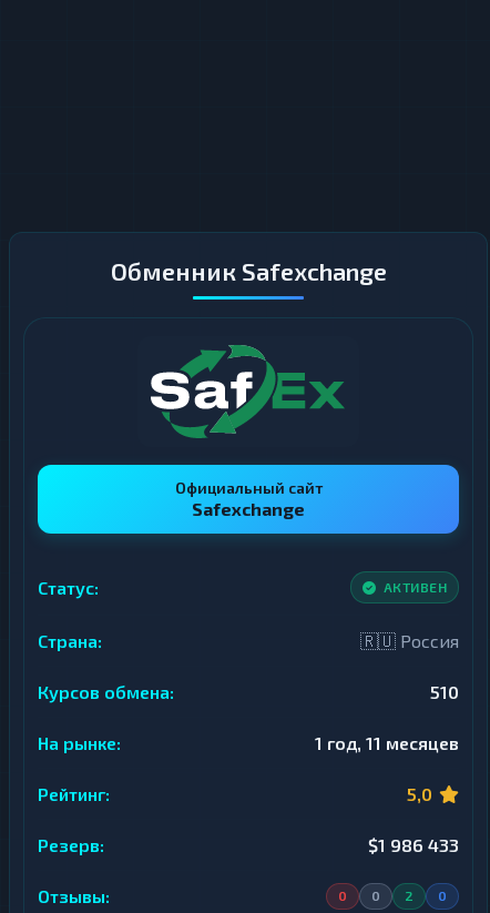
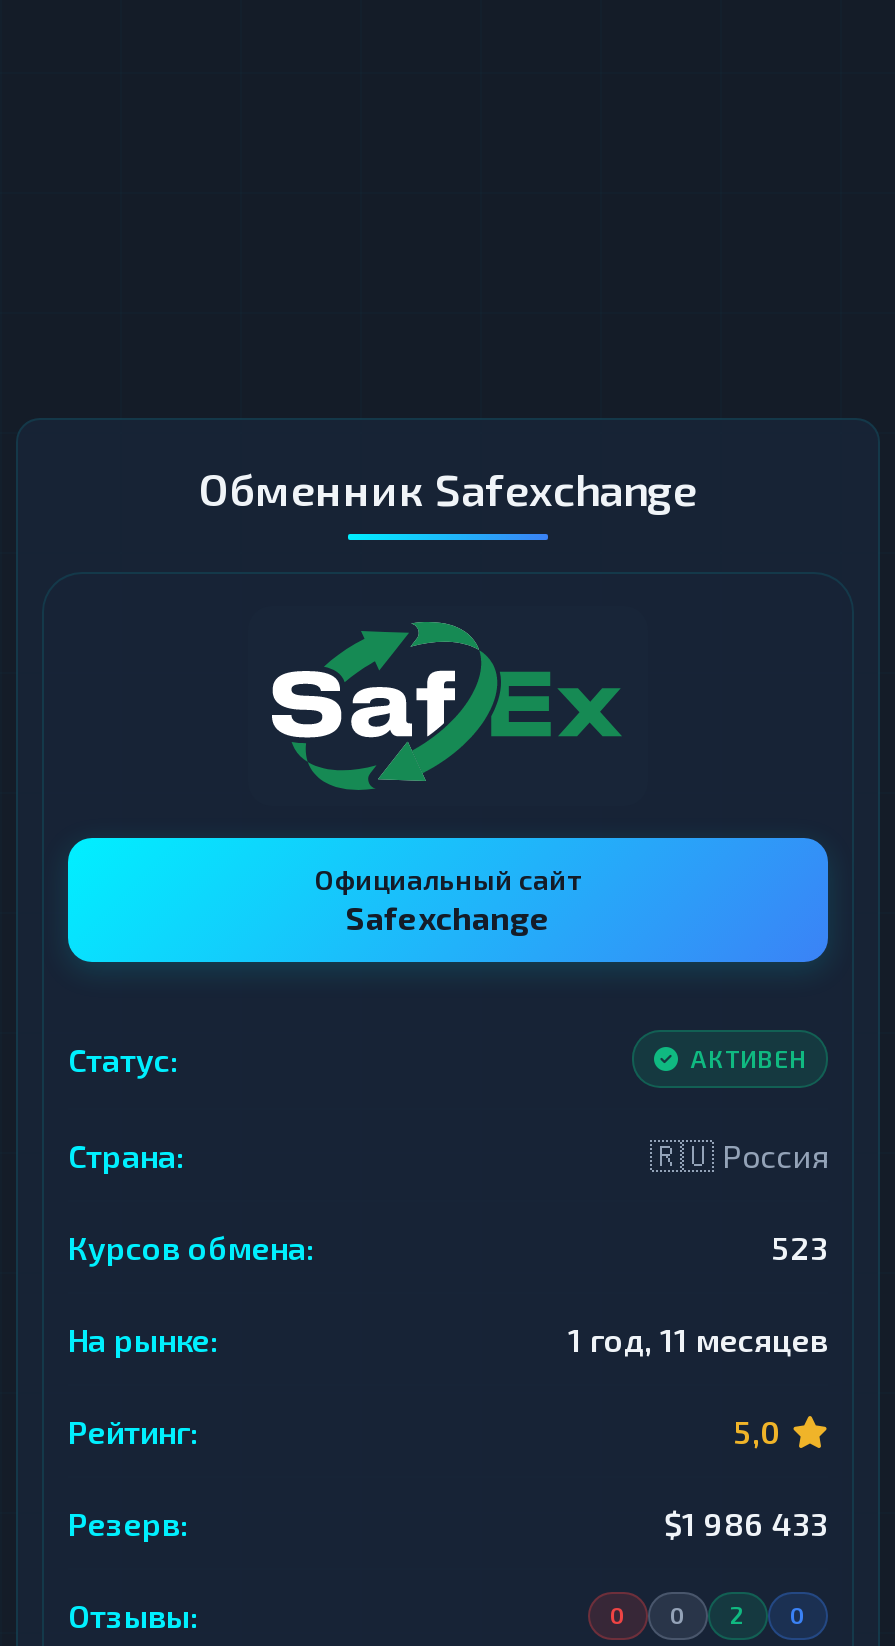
[430,681,459,702] 510 -> [772,1228,828,1266] 523

